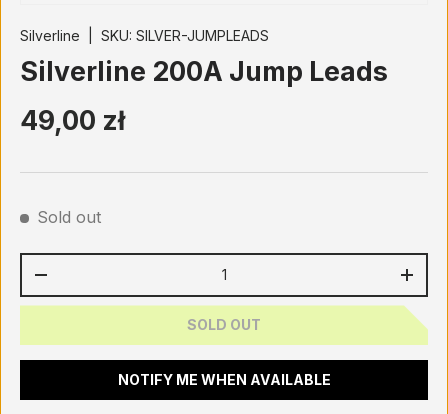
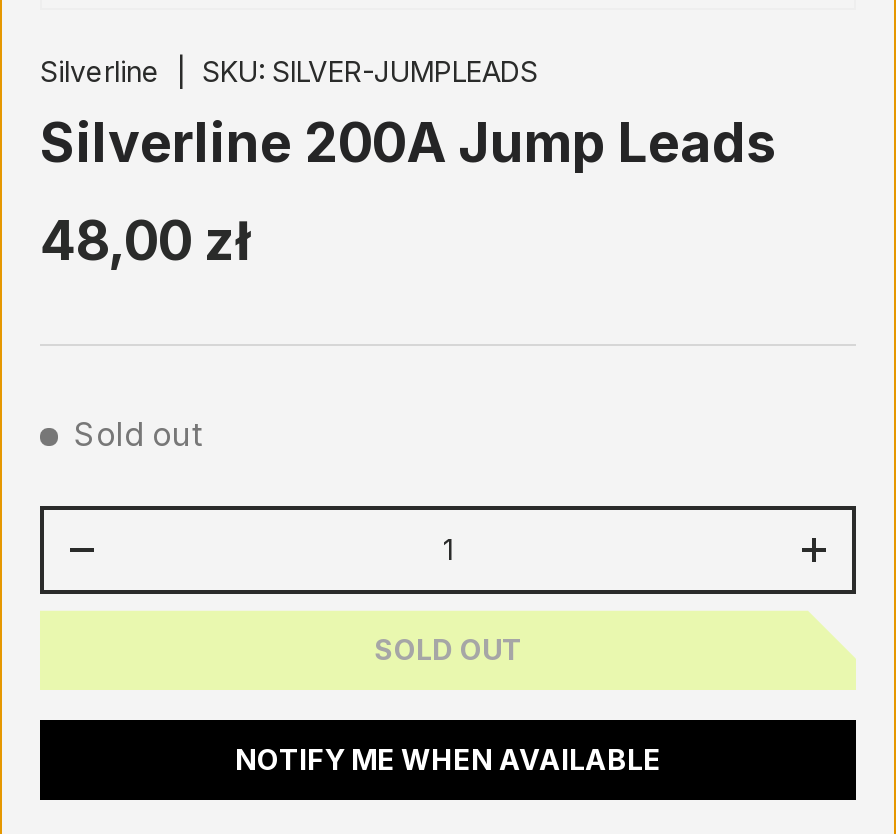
[20,104,125,136] 49,00 zł -> [40,209,250,273] 48,00 zł

